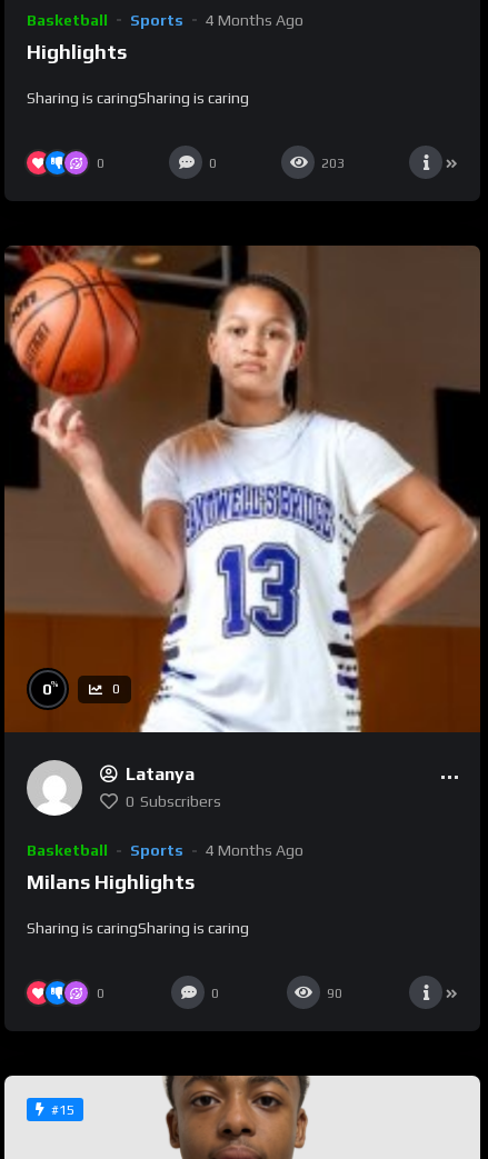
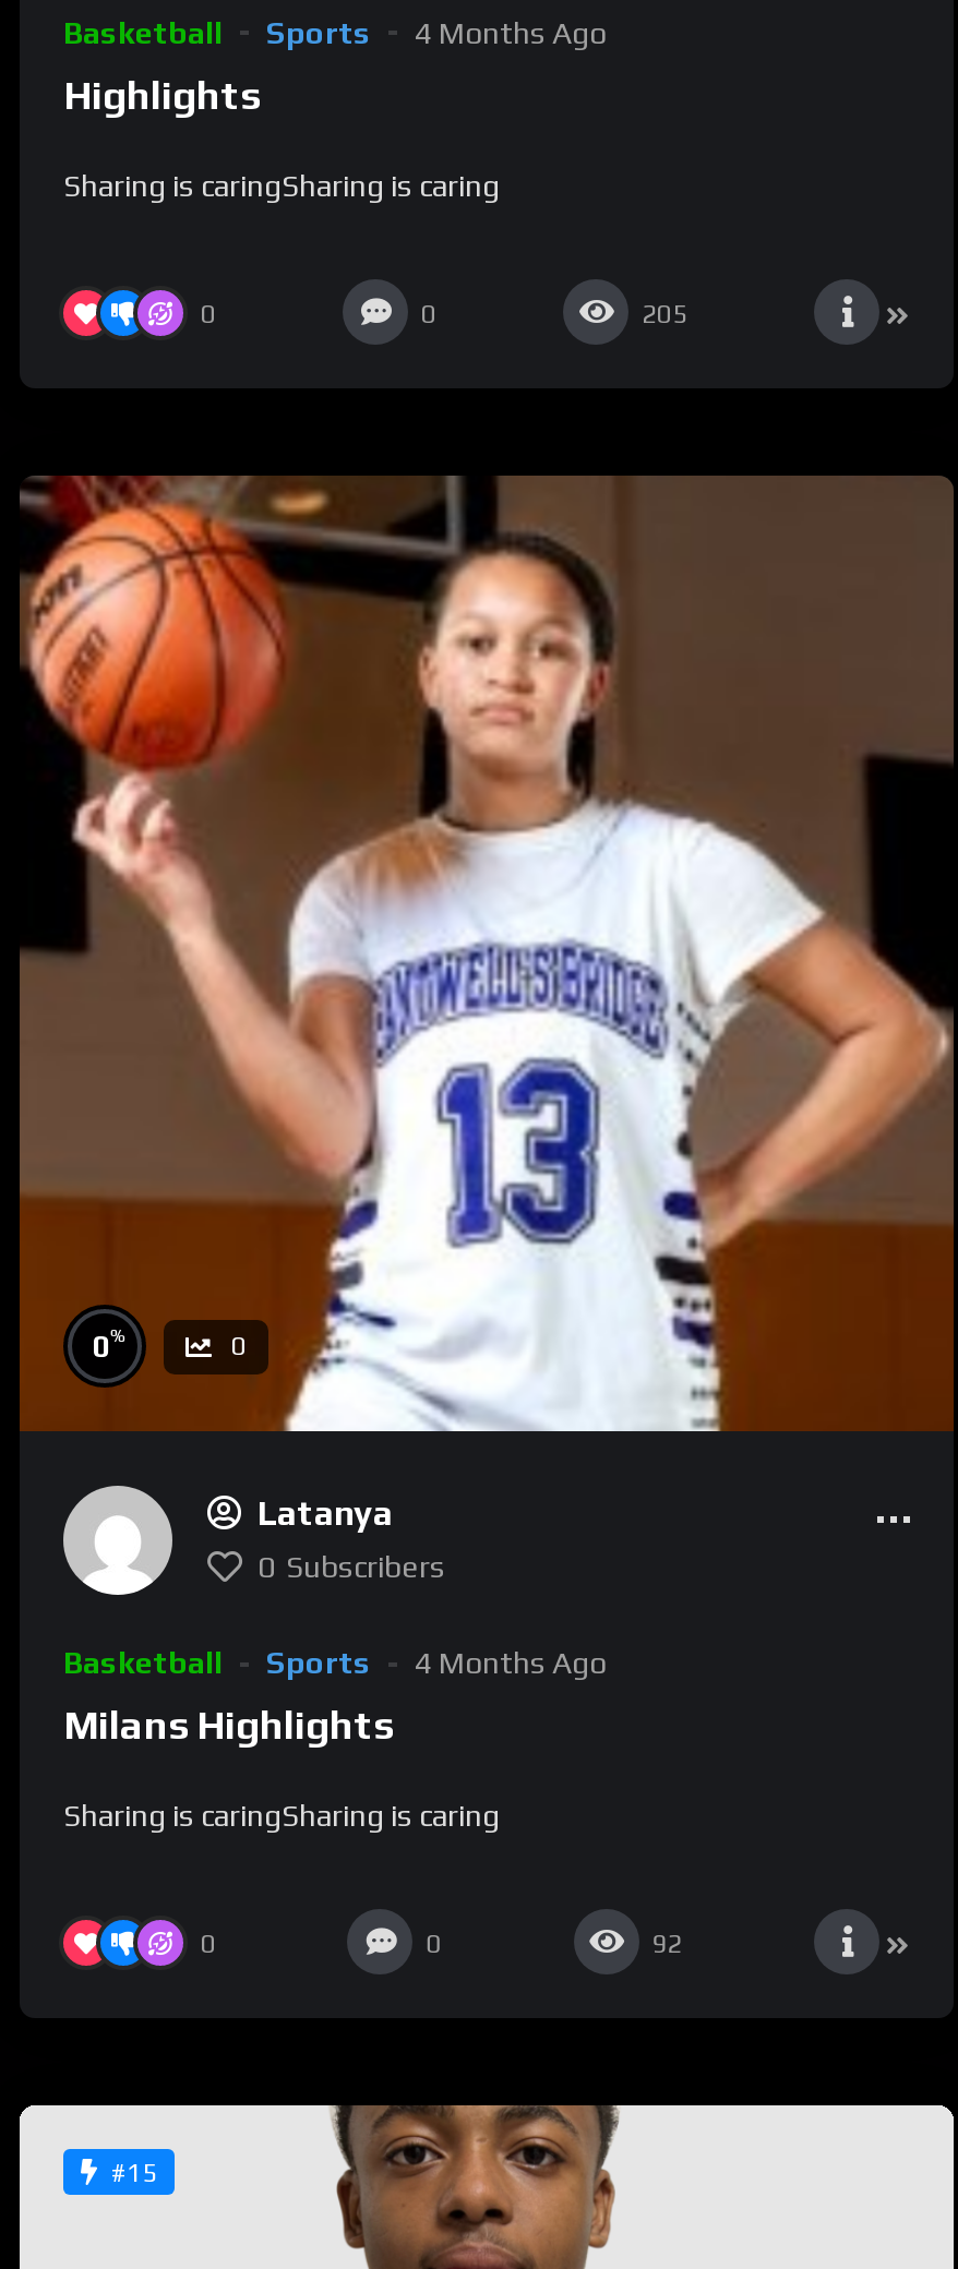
[321,156,345,171] 203 -> [642,299,687,329] 205
[326,986,342,1002] 90 -> [652,1929,682,1960] 92

